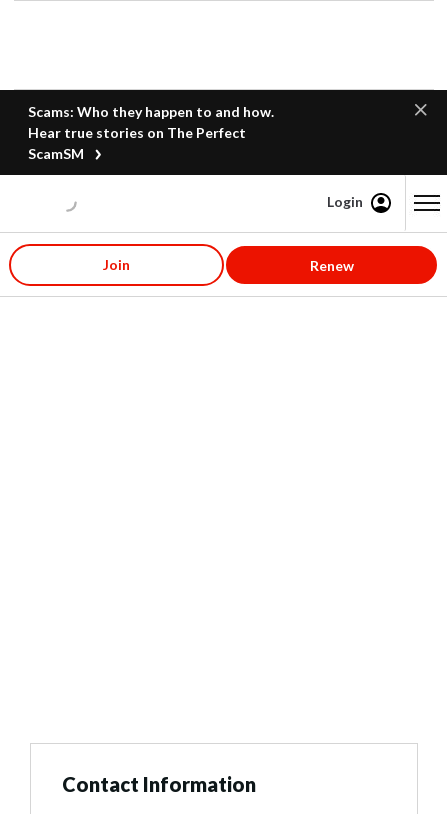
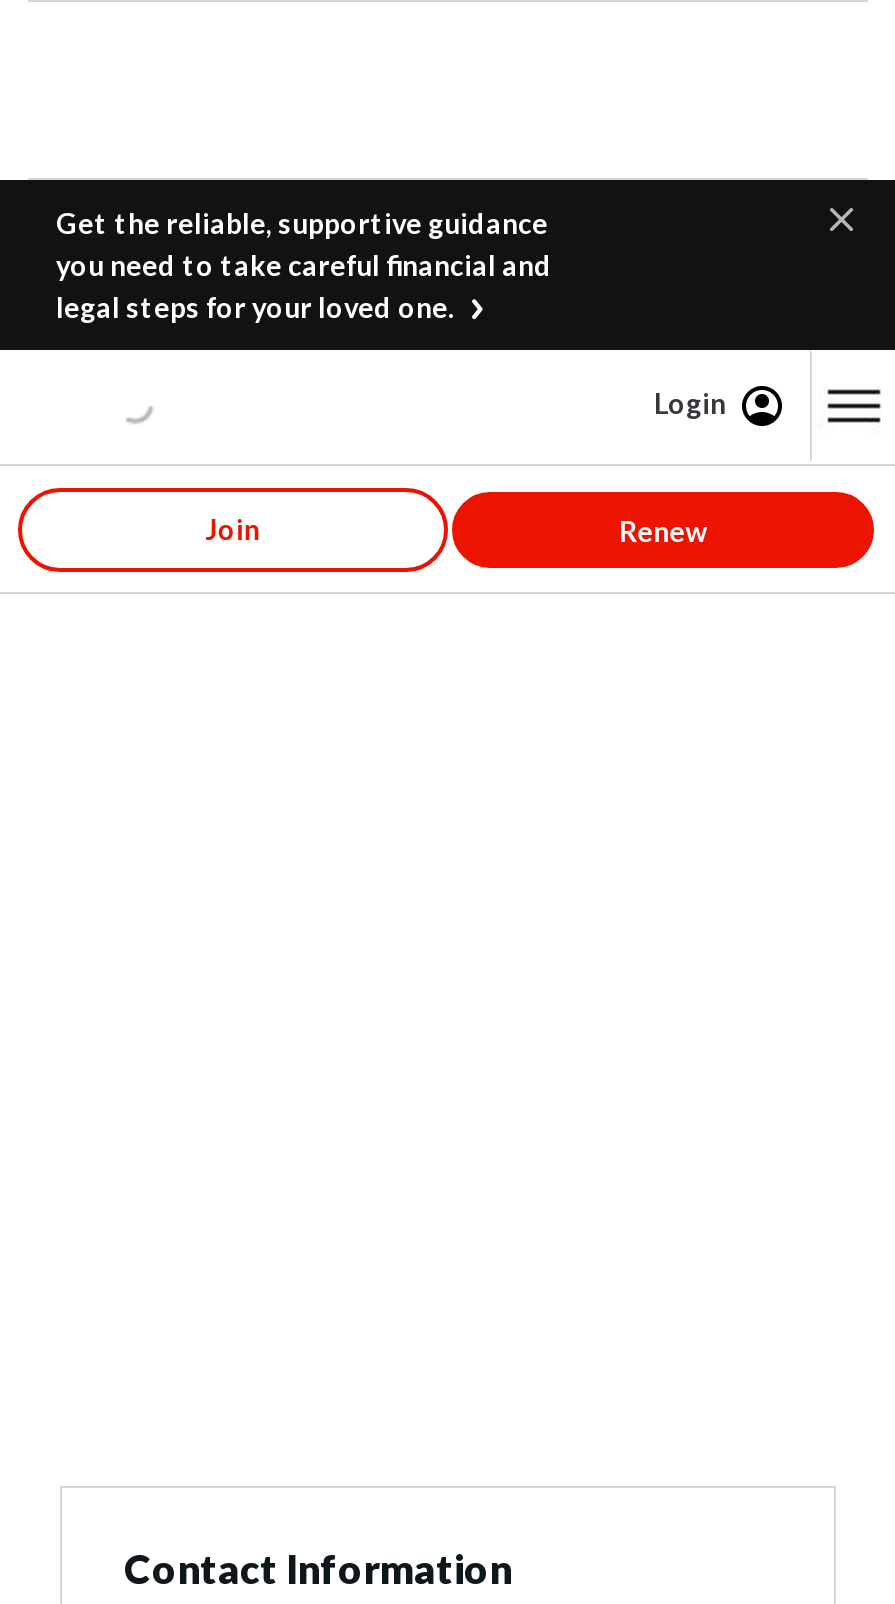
[28,103,274,162] Scams: Who they happen to and how. | Hear true stories on The Perfect | ScamSM -> [56,206,552,324] Get the reliable, supportive guidance | you need to take careful financial and | legal steps for your loved one.

